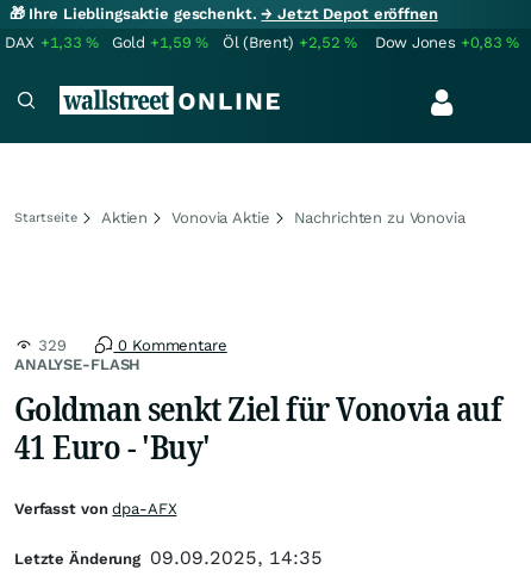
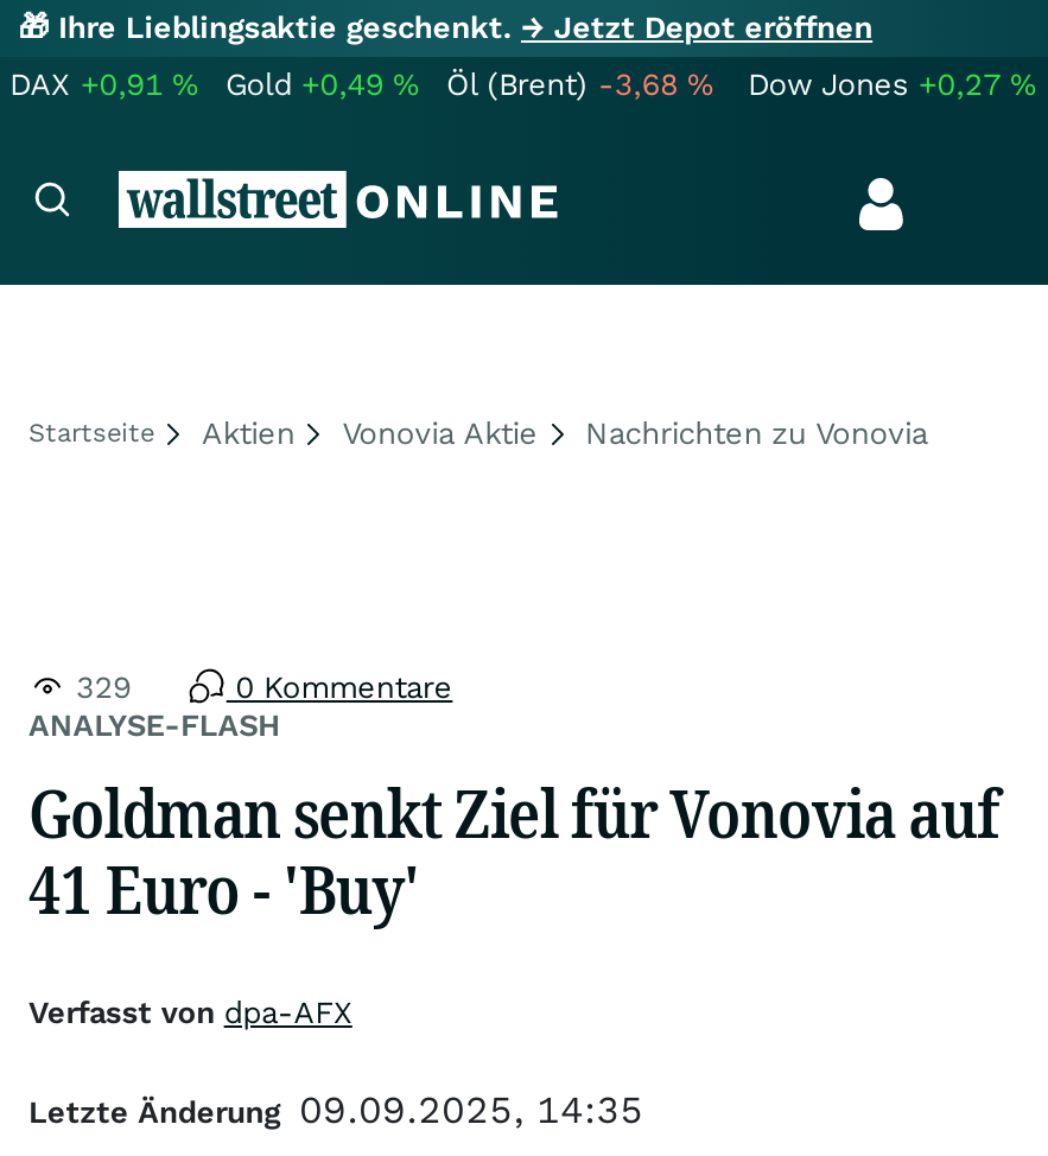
[5,33,99,51] DAX +1,33% -> [9,66,197,102] DAX +0,91%
[112,33,209,51] Gold +1,59% -> [226,66,418,102] Gold +0,49%
[223,33,357,51] Öl (Brent) +2,52% -> [446,66,713,102] Öl (Brent) -3,68%
[375,33,519,51] Dow Jones +0,83% -> [748,66,1035,102] Dow Jones +0,27%

